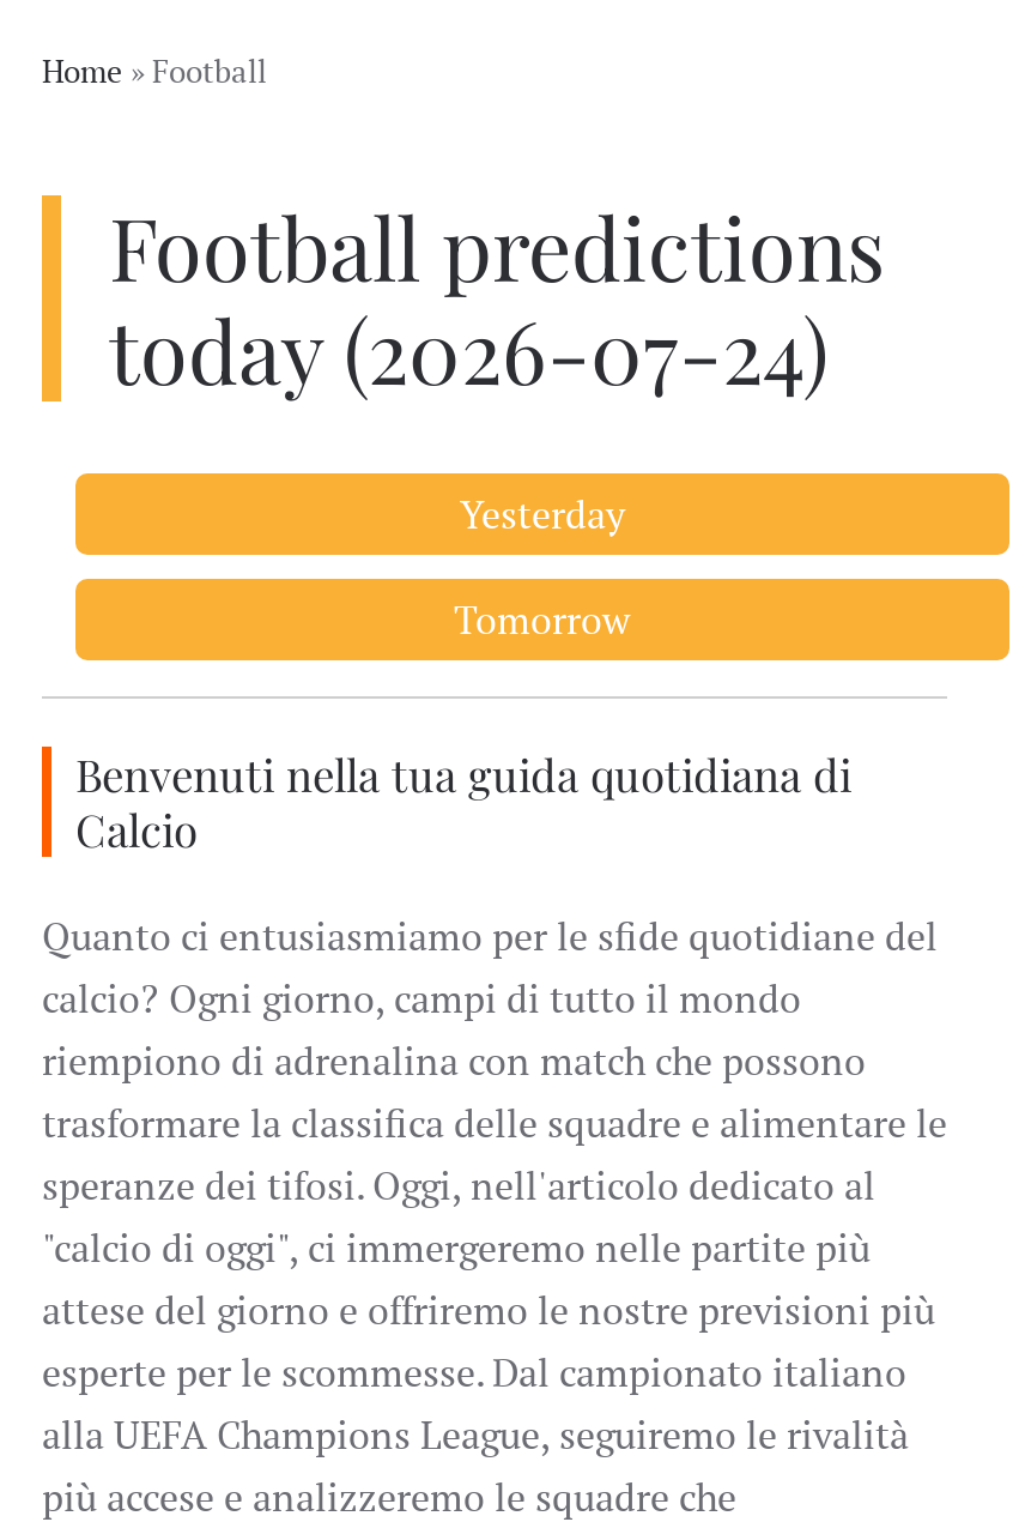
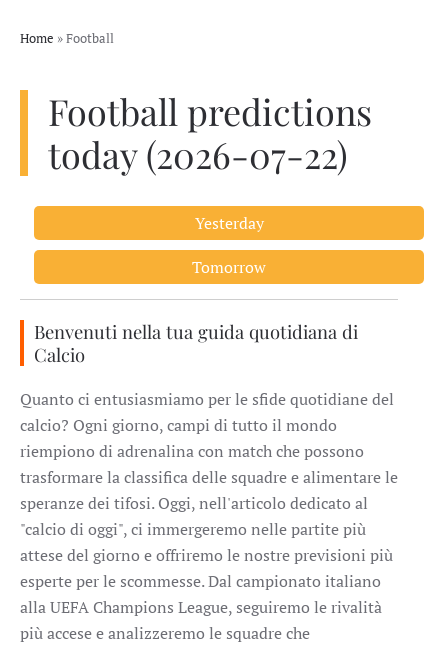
[109,291,830,406] today (2026-07-24) -> [48,130,348,178] today (2026-07-22)

